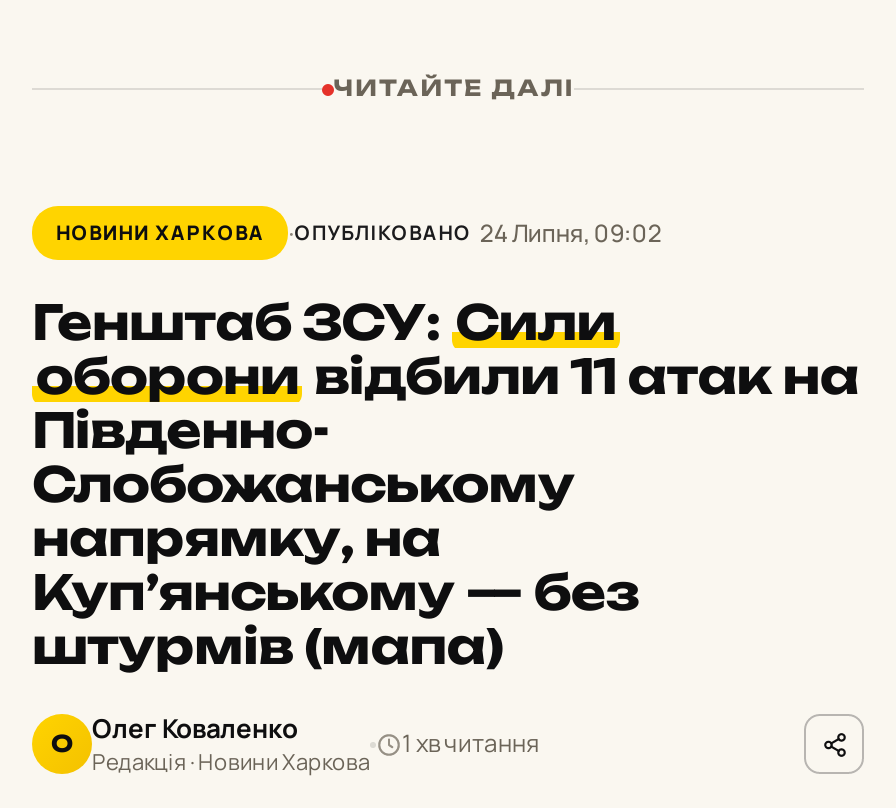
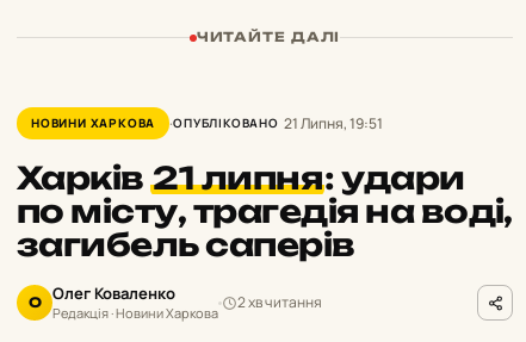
[294,215,662,249] ОПУБЛІКОВАНО 24 Липня, 09:02 -> [173,113,383,133] ОПУБЛІКОВАНО 21 Липня, 19:51
[32,292,859,676] Генштаб ЗСУ: Сили | оборони відбили 11 атак на | Південно- | Слобожанському | напрямку, на | Куп’янському — без | штурмів (мапа) -> [17,158,513,263] Харків 21 липня : удари | по місту, трагедія на воді, | загибель саперів
[402,726,540,760] 1 хв читання -> [237,292,322,312] 2 хв читання

